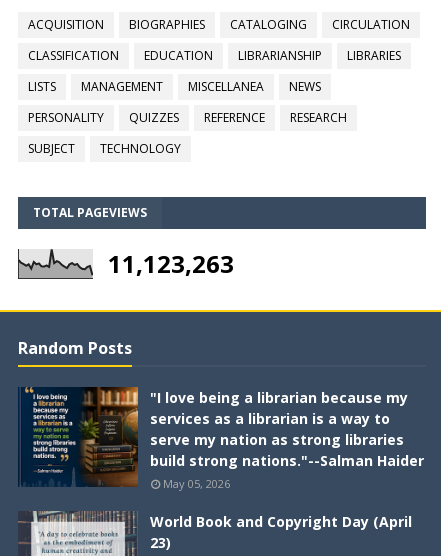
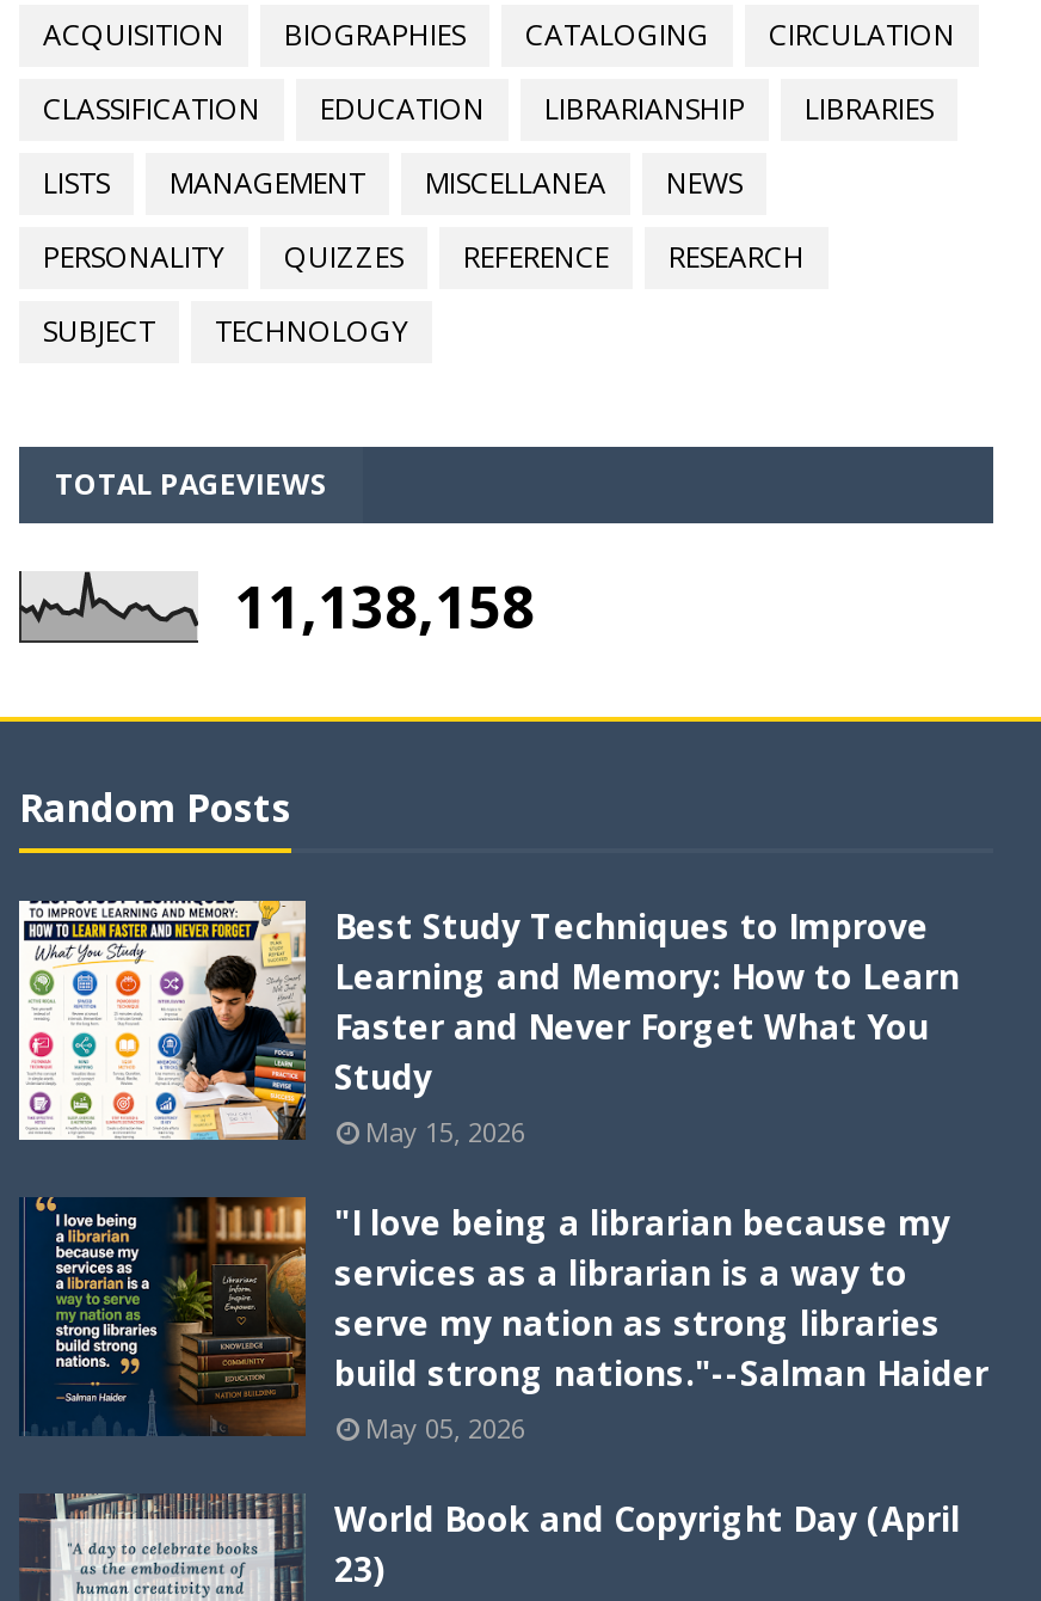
[108,246,234,279] 11,123,263 -> [234,565,535,644] 11,138,158
none -> [17,898,960,1148] [image] | Best Study Techniques to Improve | Learning and Memory: How to Learn | Faster and Never Forget What You | Study | May 15, 2026

